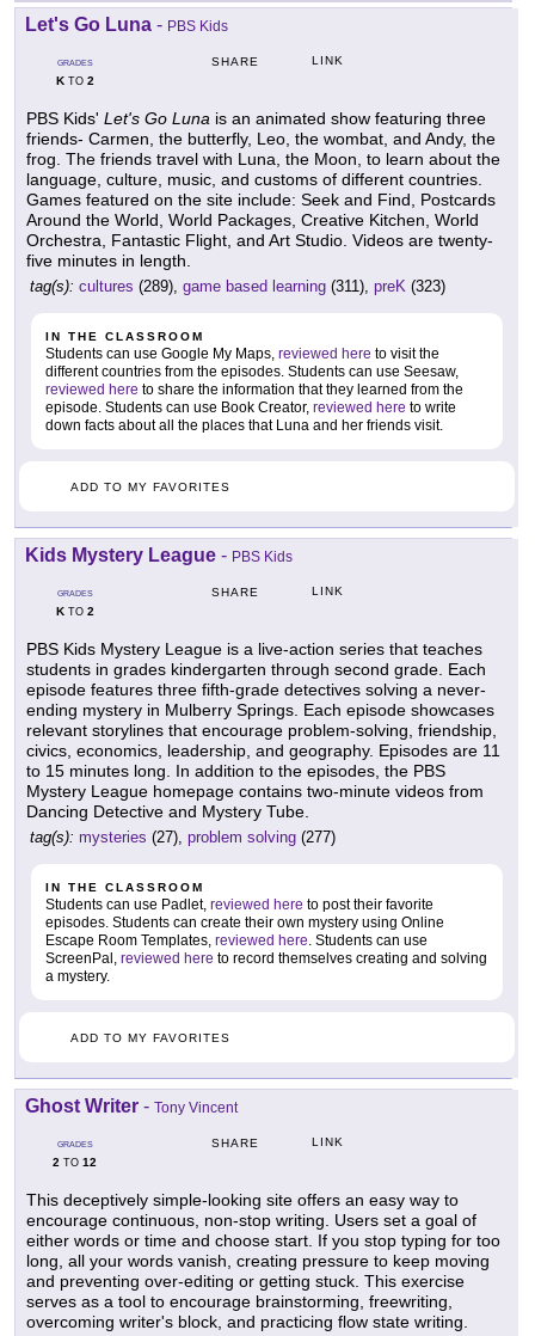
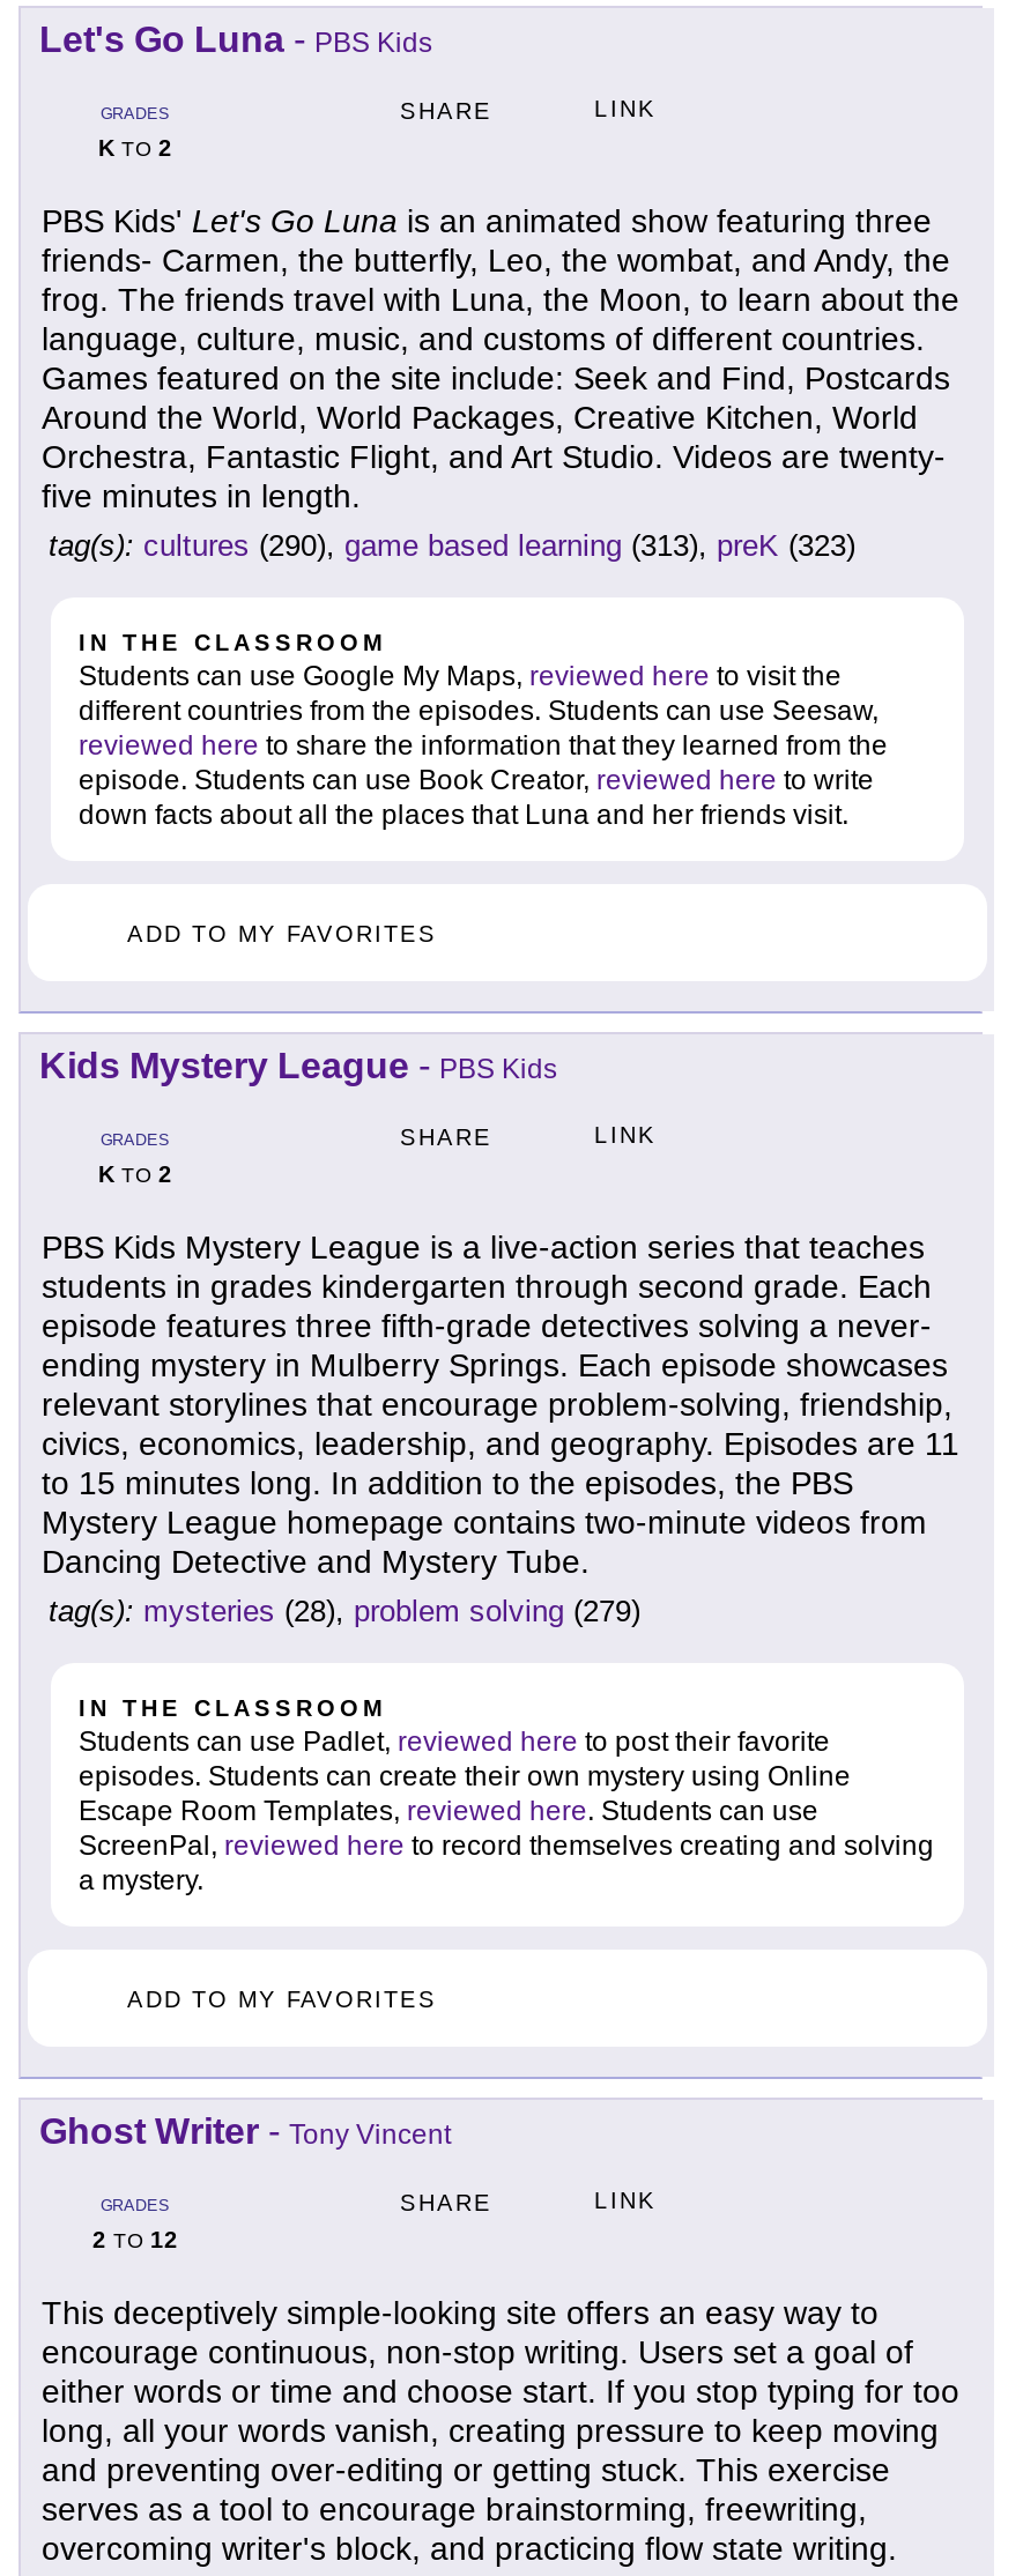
[30,278,445,296] tag(s): cultures (289), game based learning (311), preK (323) -> [49,529,855,564] tag(s): cultures (290), game based learning (313), preK (323)
[30,828,336,846] tag(s): mysteries (27), problem solving (277) -> [49,1594,640,1629] tag(s): mysteries (28), problem solving (279)

